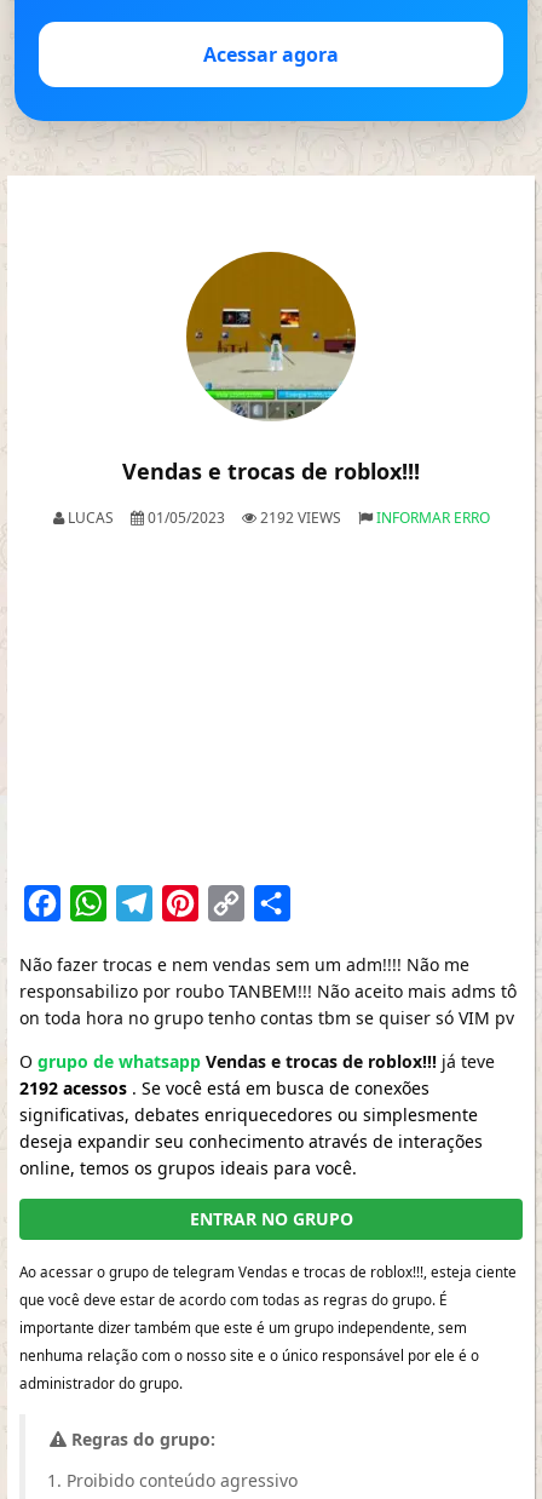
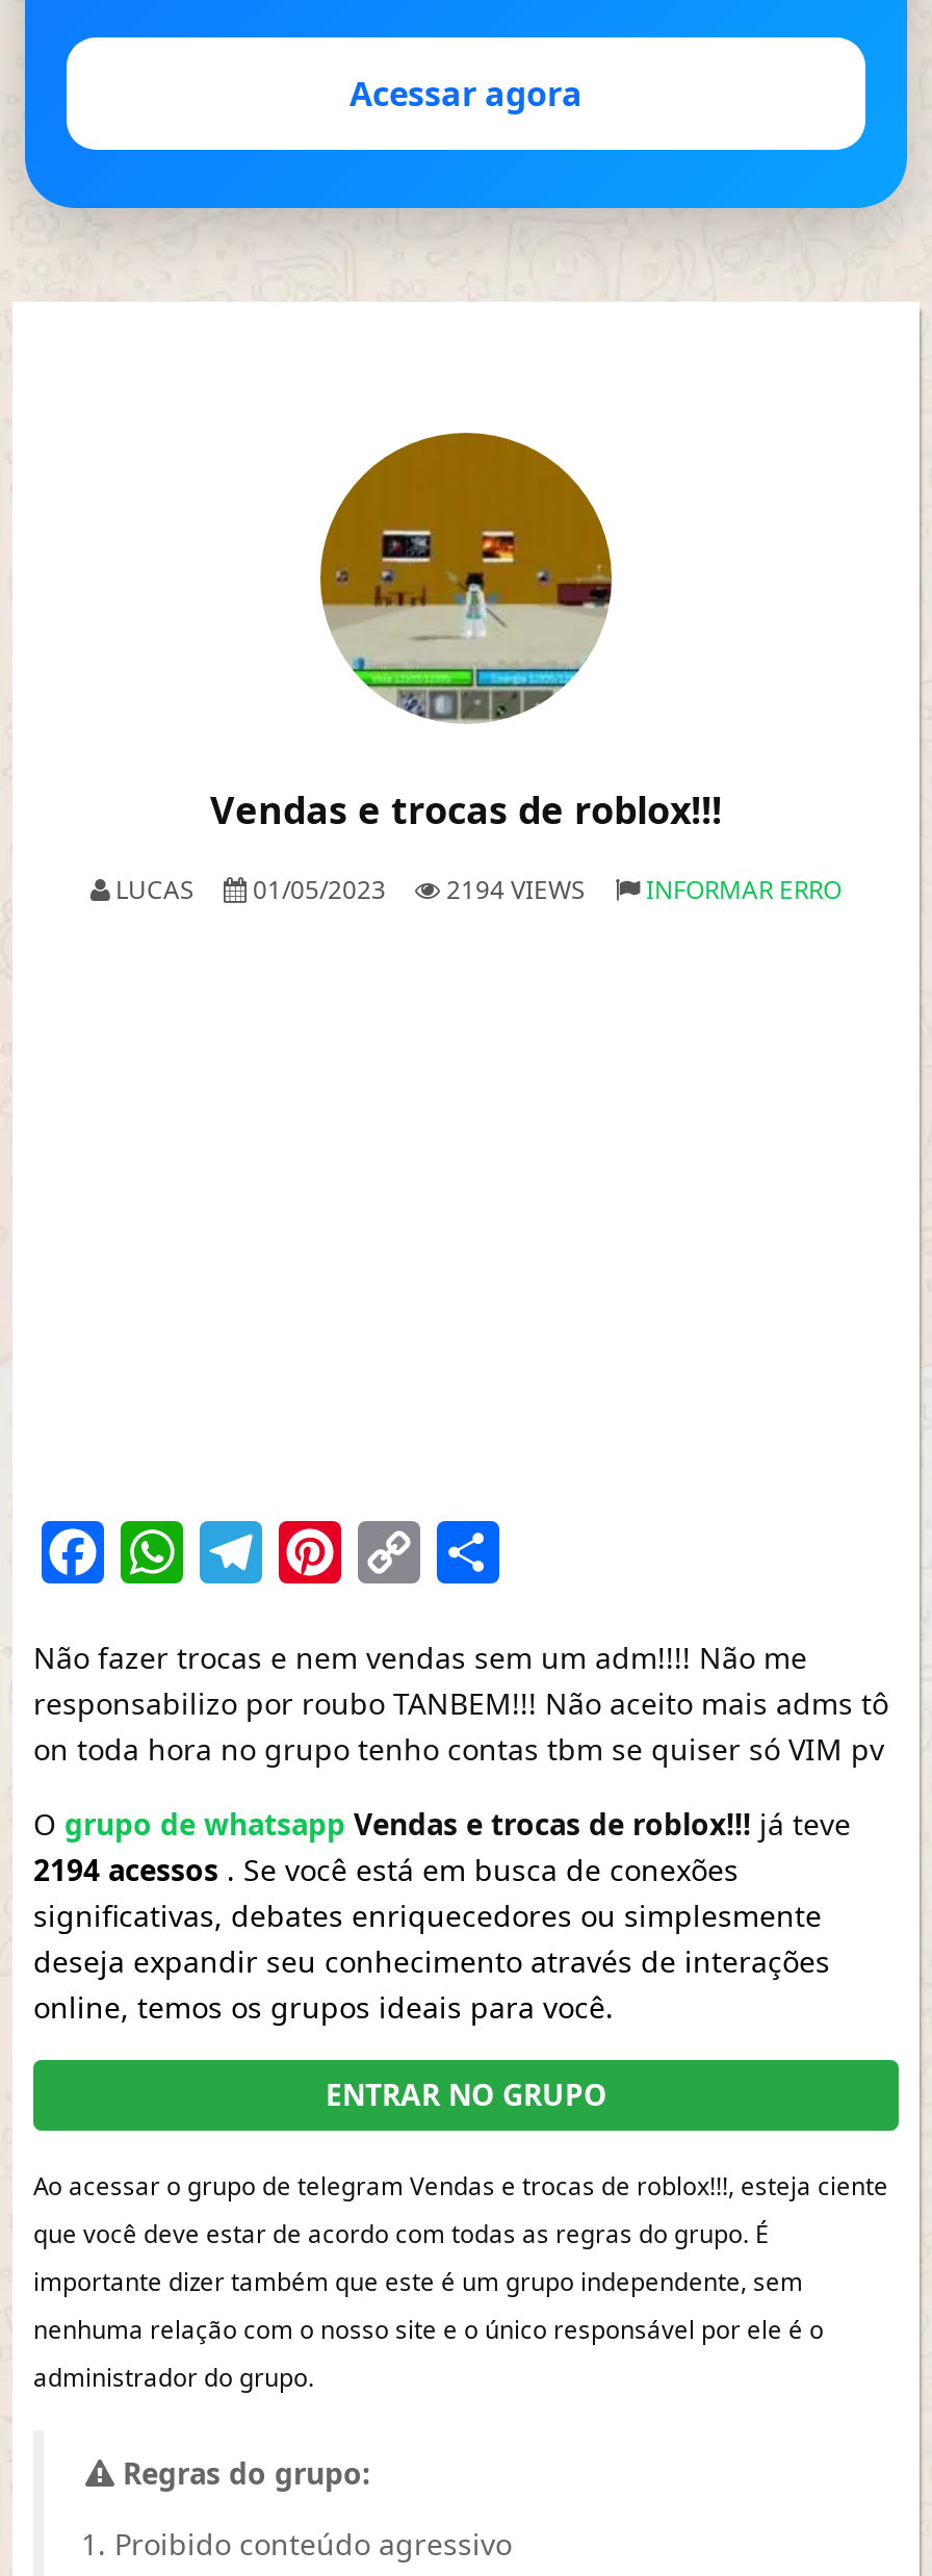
[64,507,489,528] LUCAS 01/05/2023 2192 VIEWS INFORMAR ERRO -> [109,872,842,907] LUCAS 01/05/2023 2194 VIEWS INFORMAR ERRO
[19,1076,429,1099] 2192 acessos. Se você está em busca de conexões -> [33,1850,739,1889] 2194 acessos. Se você está em busca de conexões

